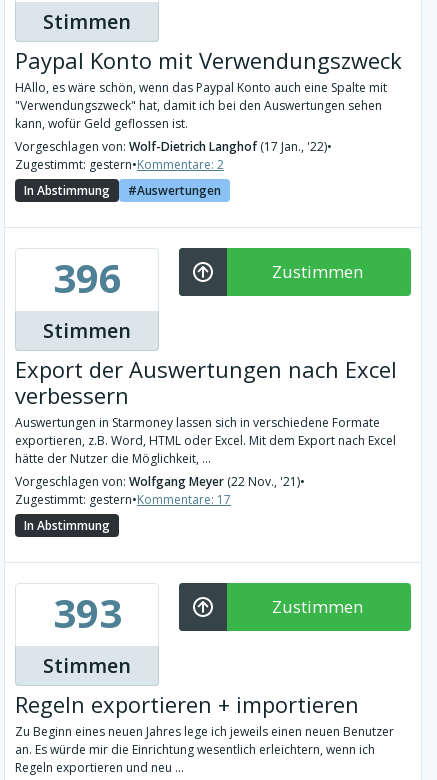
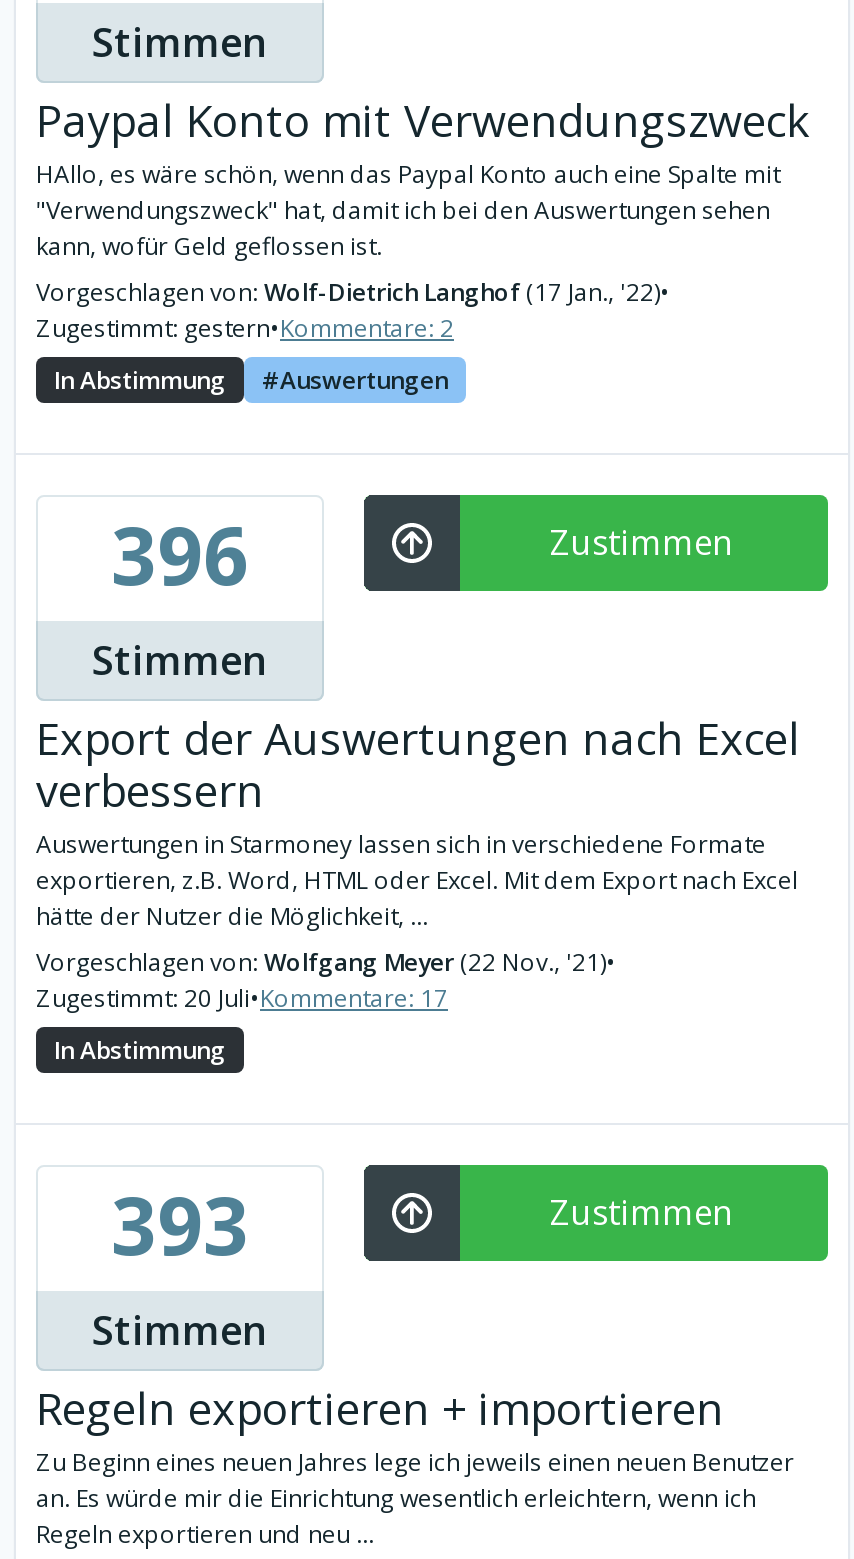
[15,491,231,508] Zugestimmt: gestern•Kommentare: 17 -> [36,981,448,1015] Zugestimmt: 20 Juli•Kommentare: 17

